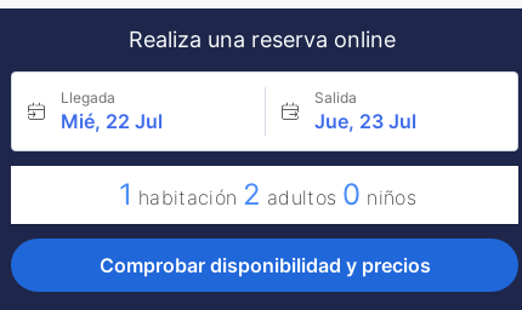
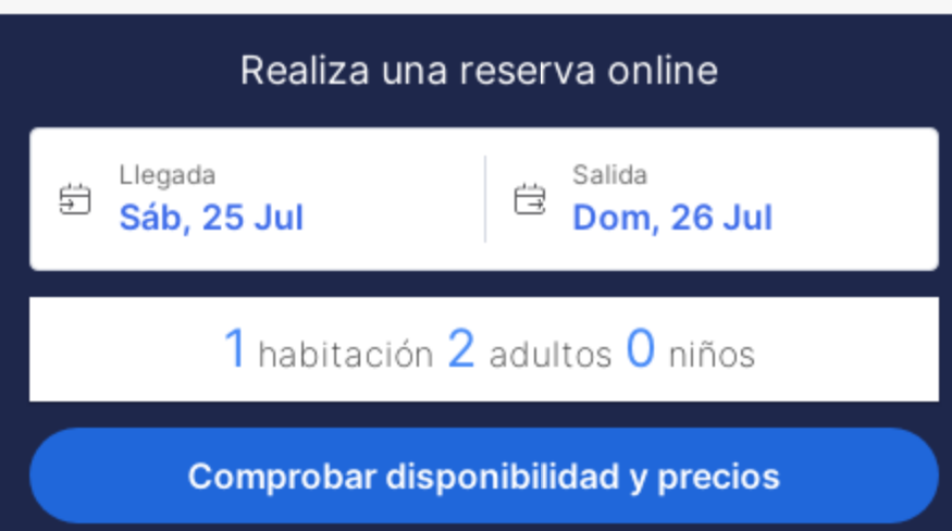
[61,109,163,133] Mié, 22 Jul -> [119,195,304,238] Sáb, 25 Jul
[314,109,416,133] Jue, 23 Jul -> [572,195,772,238] Dom, 26 Jul

